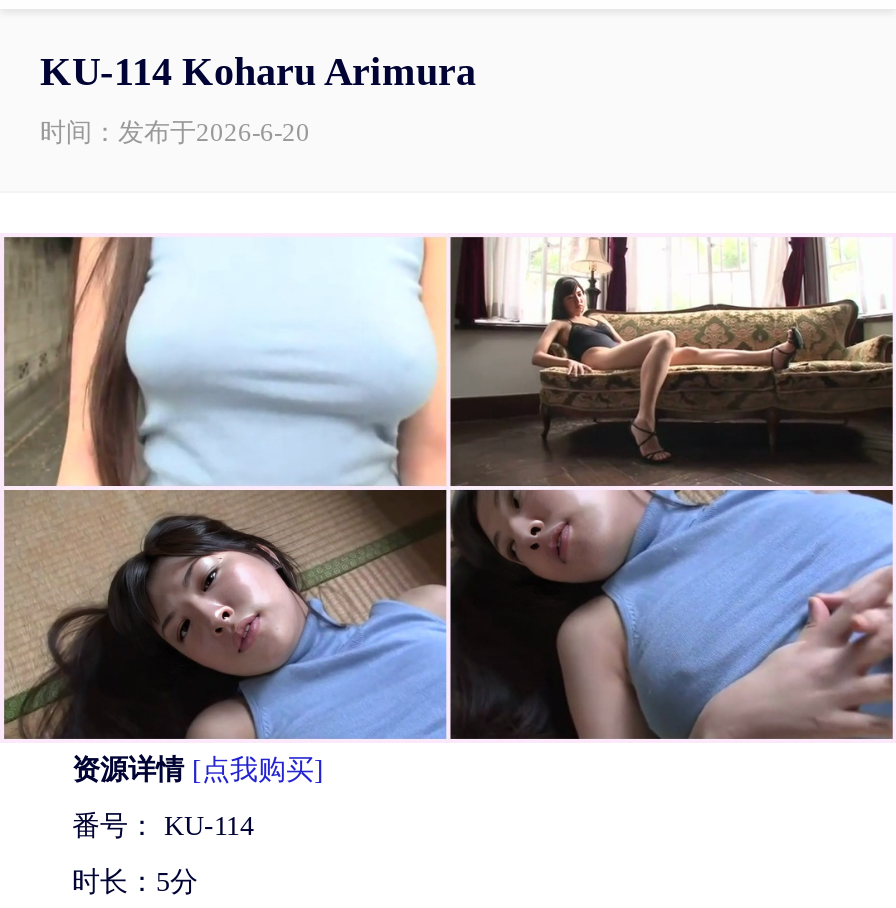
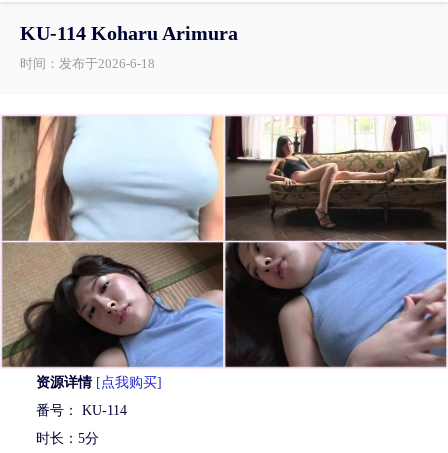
[40,117,310,147] 时间：发布于2026-6-20 -> [20,56,155,71] 时间：发布于2026-6-18

